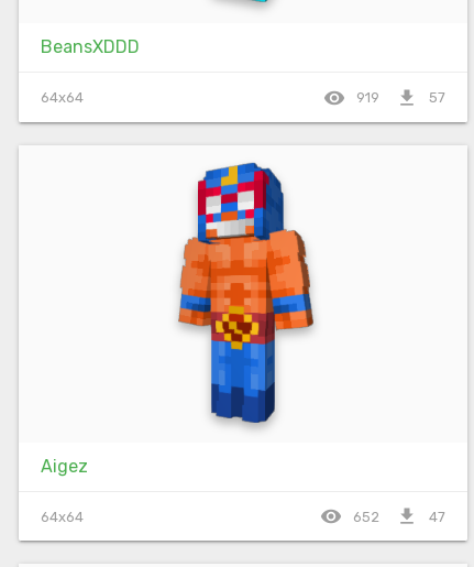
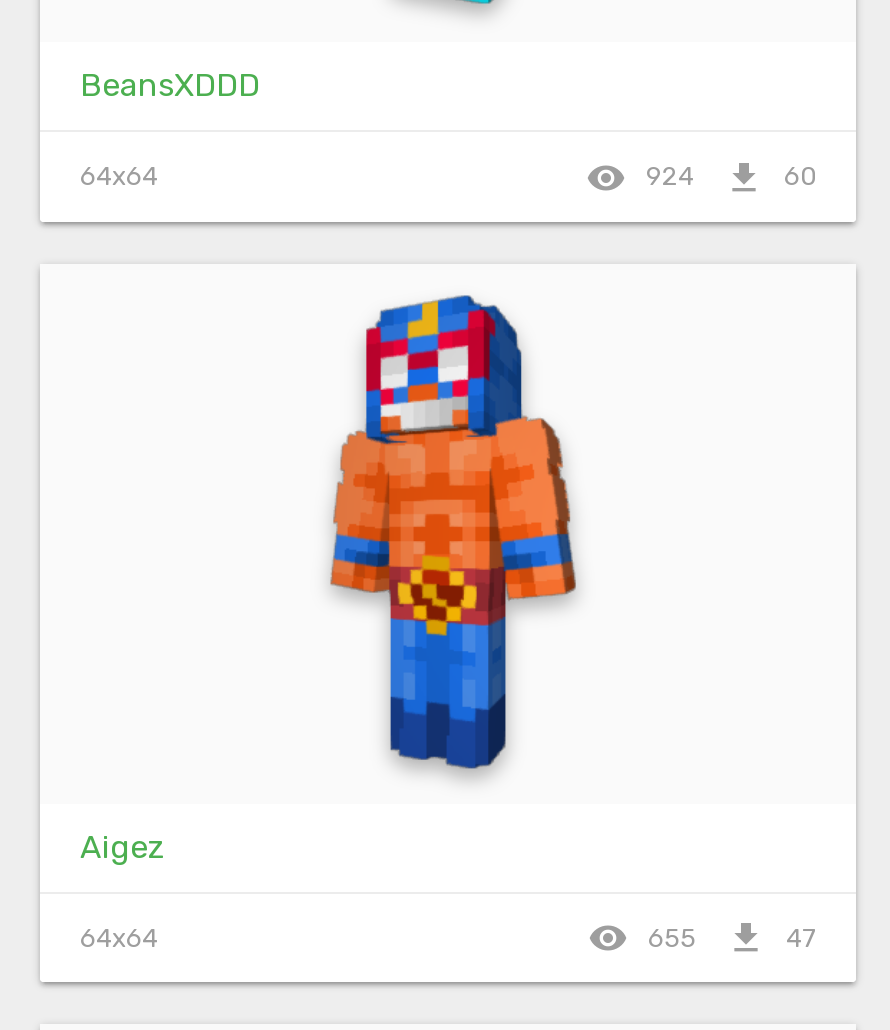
[356,89,379,105] 919 -> [646,161,694,191] 924
[429,89,445,105] 57 -> [784,161,816,191] 60
[353,508,379,524] 652 -> [648,922,696,952] 655

